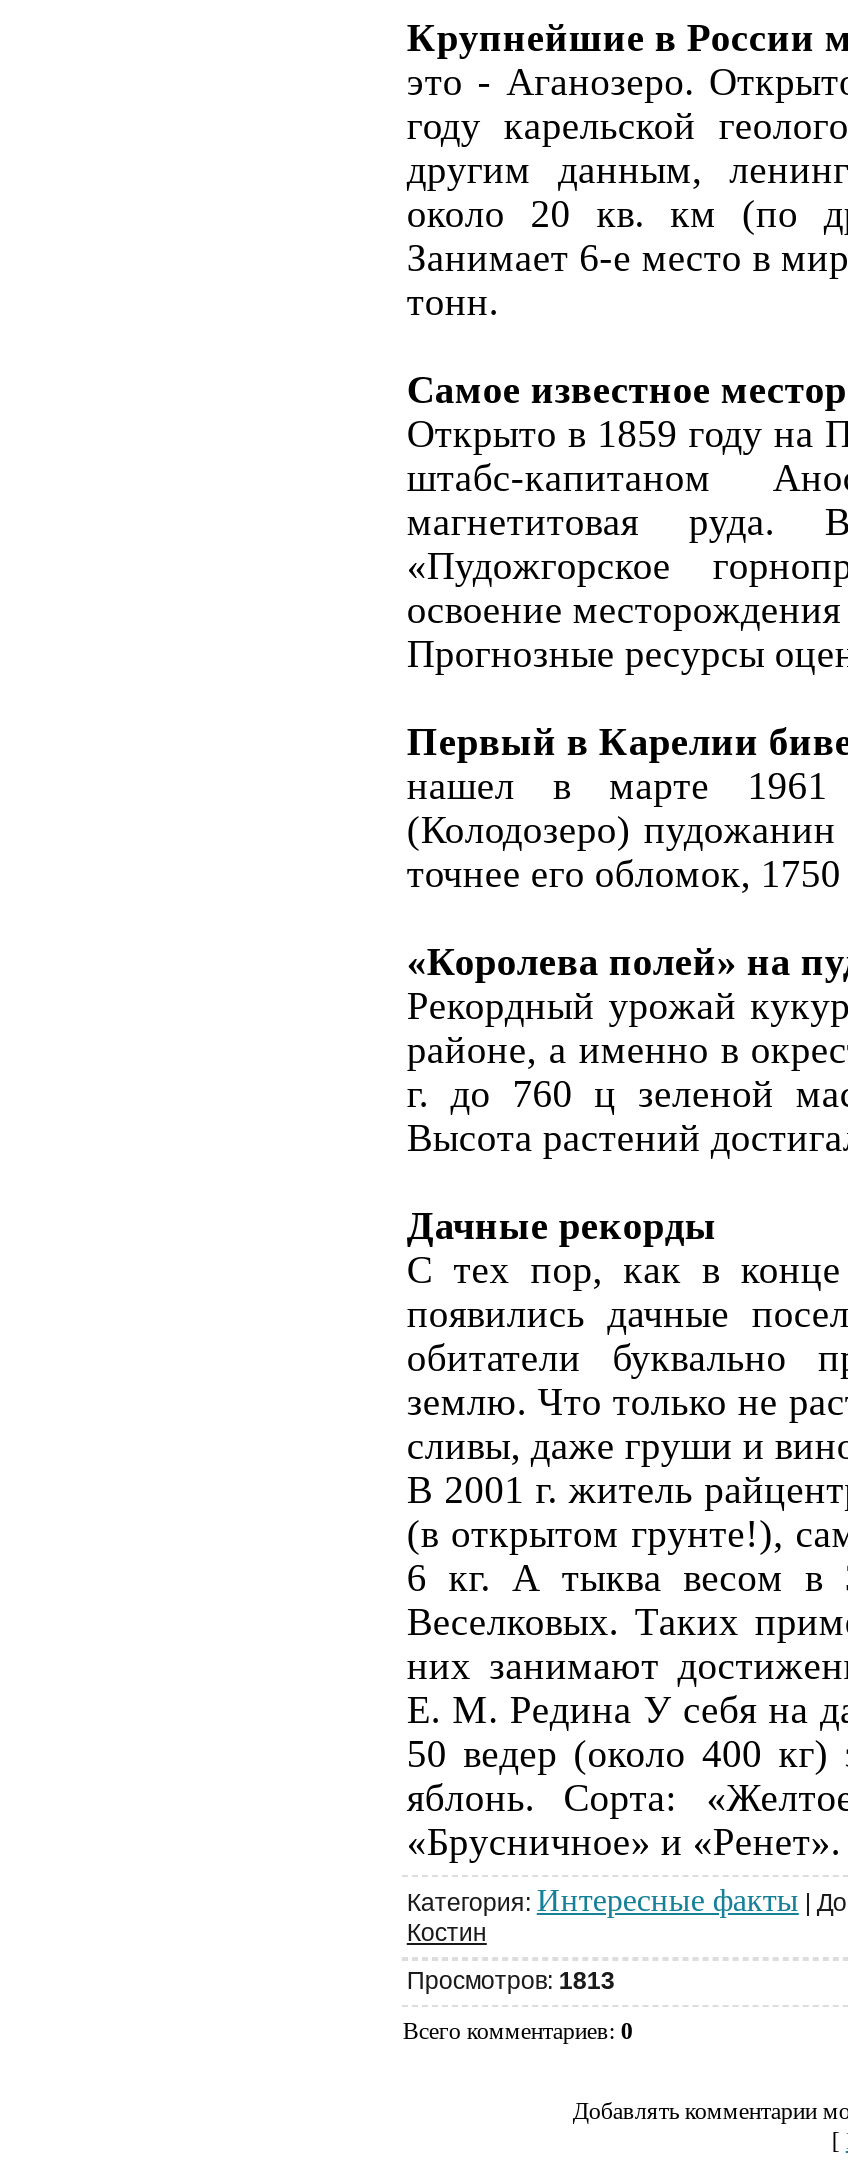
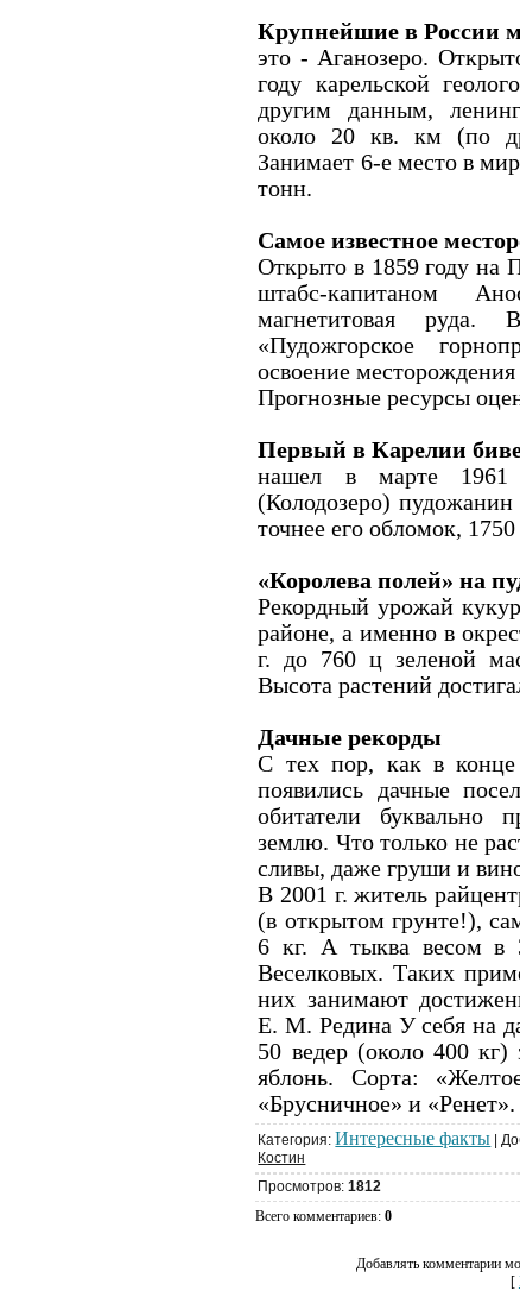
[407,1967,615,1995] Просмотров: 1813 -> [258,1178,382,1195] Просмотров: 1812

